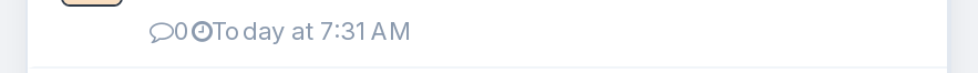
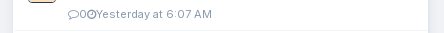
[212,15,411,46] Today at 7:31 AM -> [96,7,212,21] Yesterday at 6:07 AM

